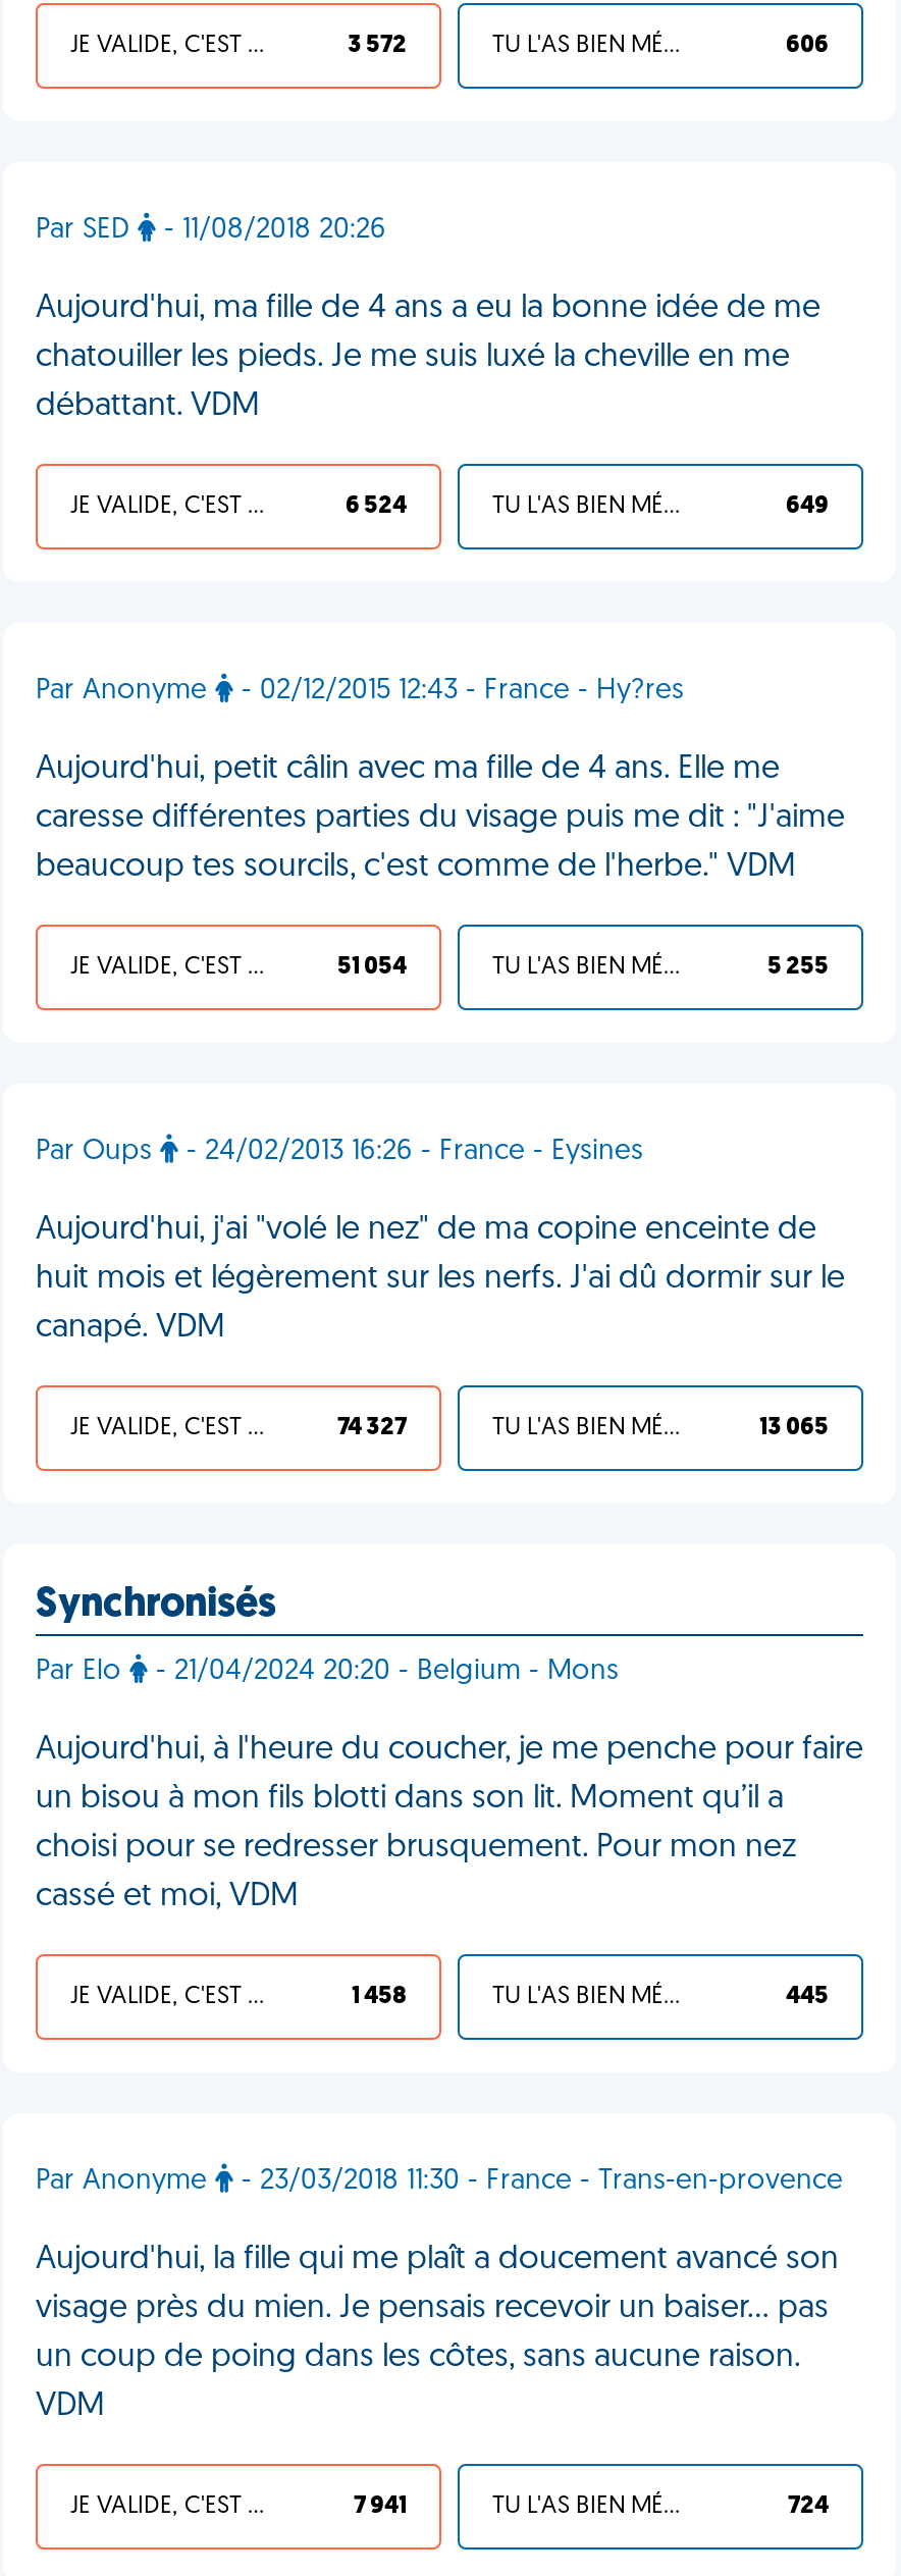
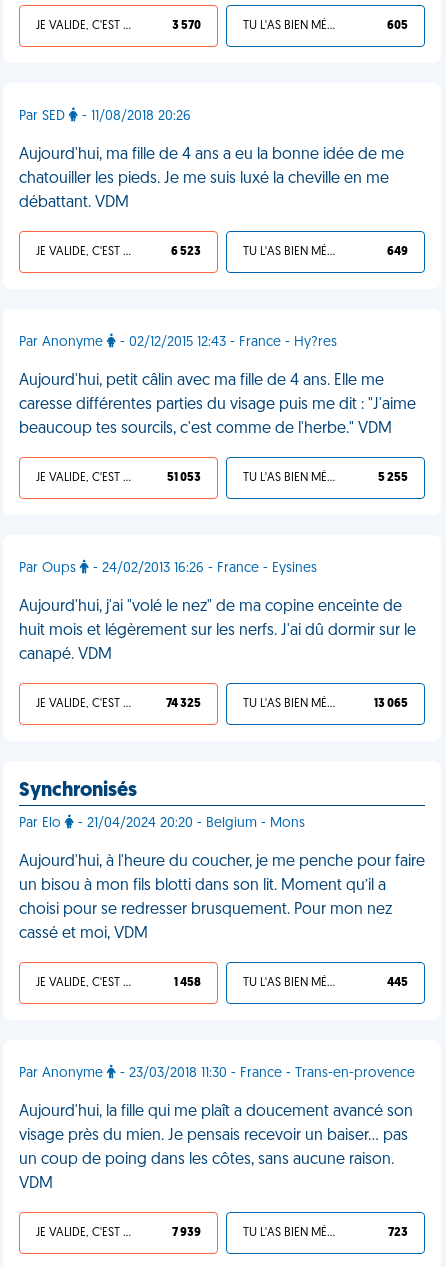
[348,34,407,58] 3 572 -> [172,20,201,32] 3 570
[786,34,829,58] 606 -> [387,20,408,32] 605
[346,494,407,519] 6 524 -> [171,246,201,258] 6 523
[337,955,407,980] 51 054 -> [167,472,201,484] 51 053
[337,1416,407,1440] 74 327 -> [166,698,201,710] 74 325
[354,2494,407,2519] 7 941 -> [172,1227,201,1239] 7 939
[788,2494,829,2519] 724 -> [388,1227,408,1239] 723

